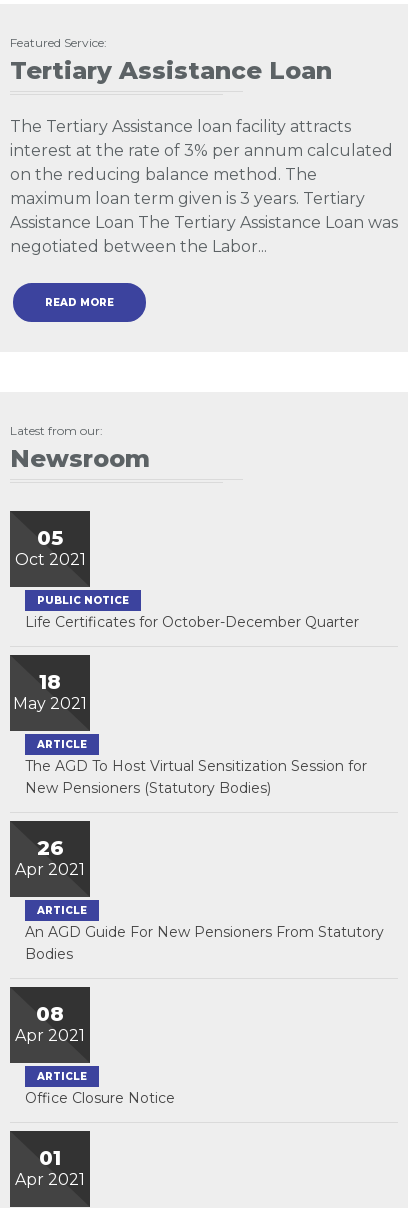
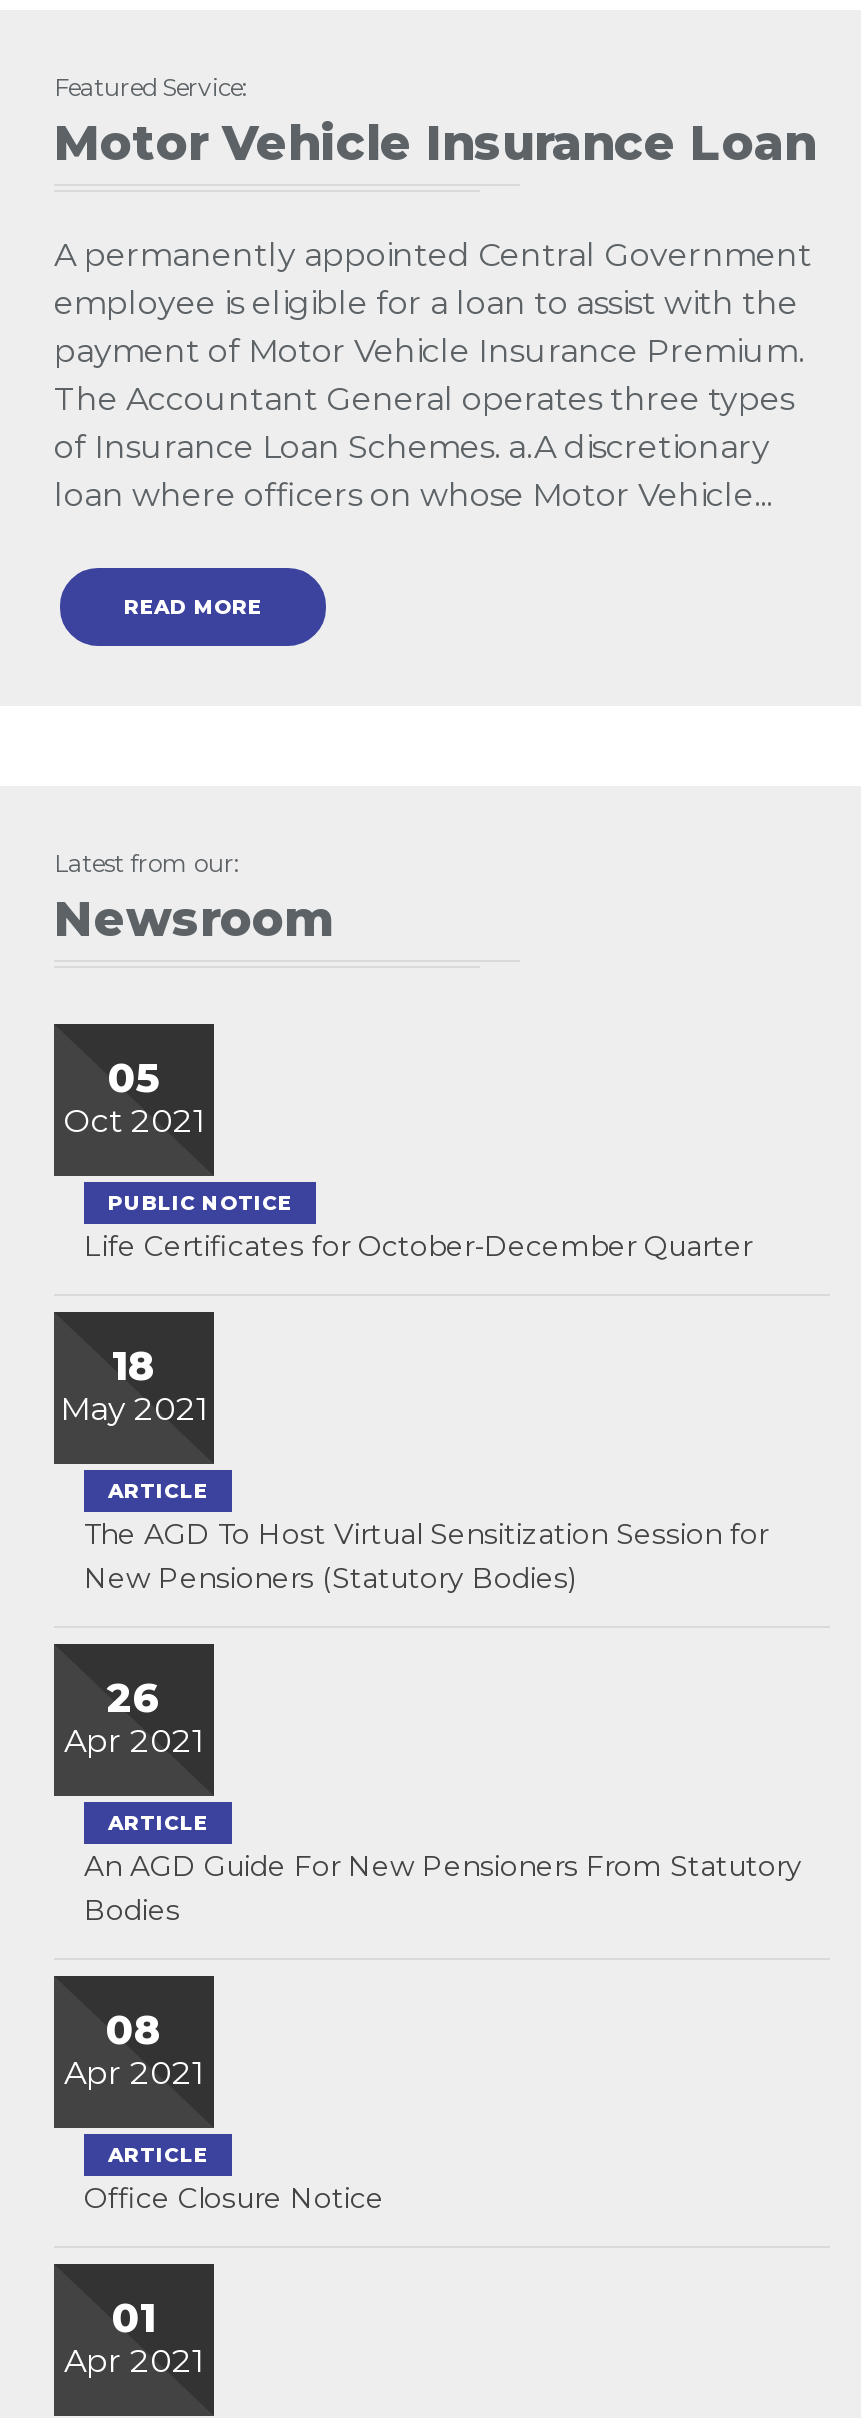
[10,56,332,85] Tertiary Assistance Loan -> [54,114,816,172] Motor Vehicle Insurance Loan
[10,117,398,256] The Tertiary Assistance loan facility attracts | interest at the rate of 3% per annum calculated | on the reducing balance method. The | maximum loan term given is 3 years. Tertiary | Assistance Loan The Tertiary Assistance Loan was | negotiated between the Labor... -> [54,236,812,514] A permanently appointed Central Government | employee is eligible for a loan to assist with the | payment of Motor Vehicle Insurance Premium. | The Accountant General operates three types | of Insurance Loan Schemes. a.A discretionary | loan where officers on whose Motor Vehicle...

